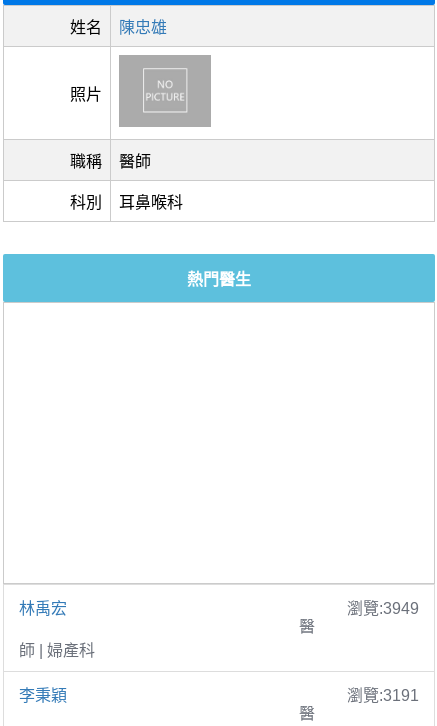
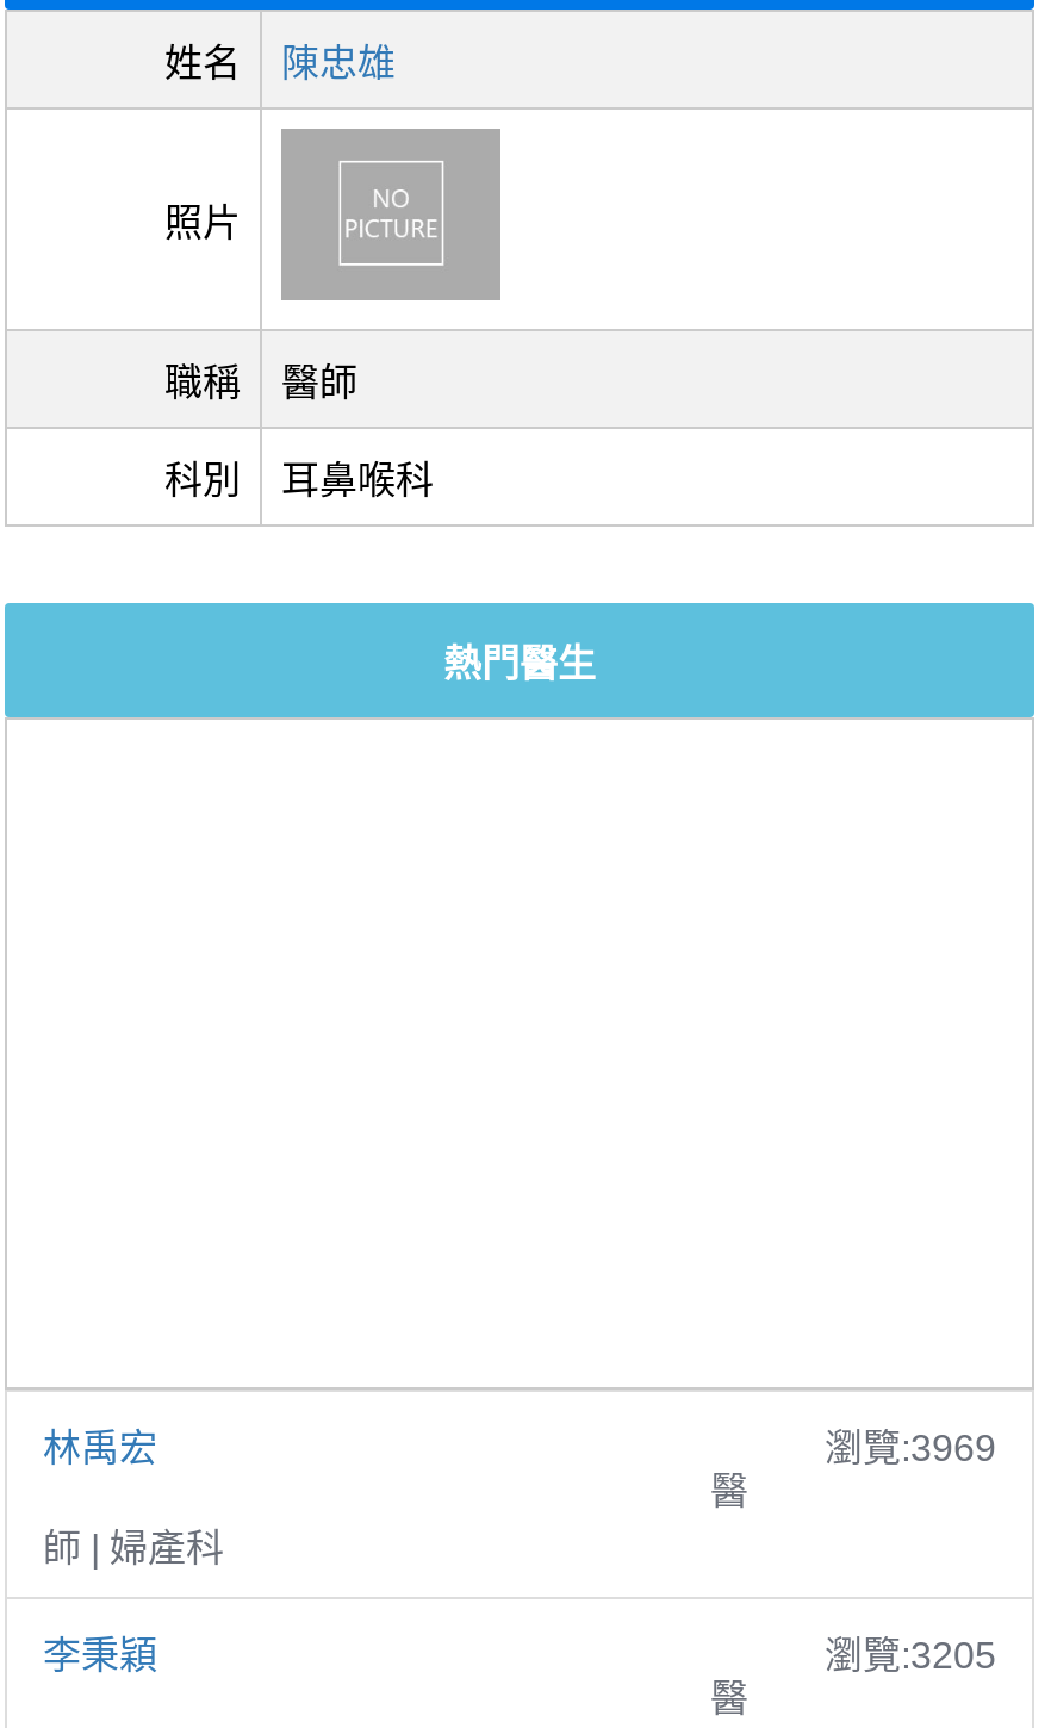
[347,600,419,617] 瀏覽:3949 -> [825,1427,996,1467] 瀏覽:3969
[347,687,419,704] 瀏覽:3191 -> [825,1634,996,1675] 瀏覽:3205

